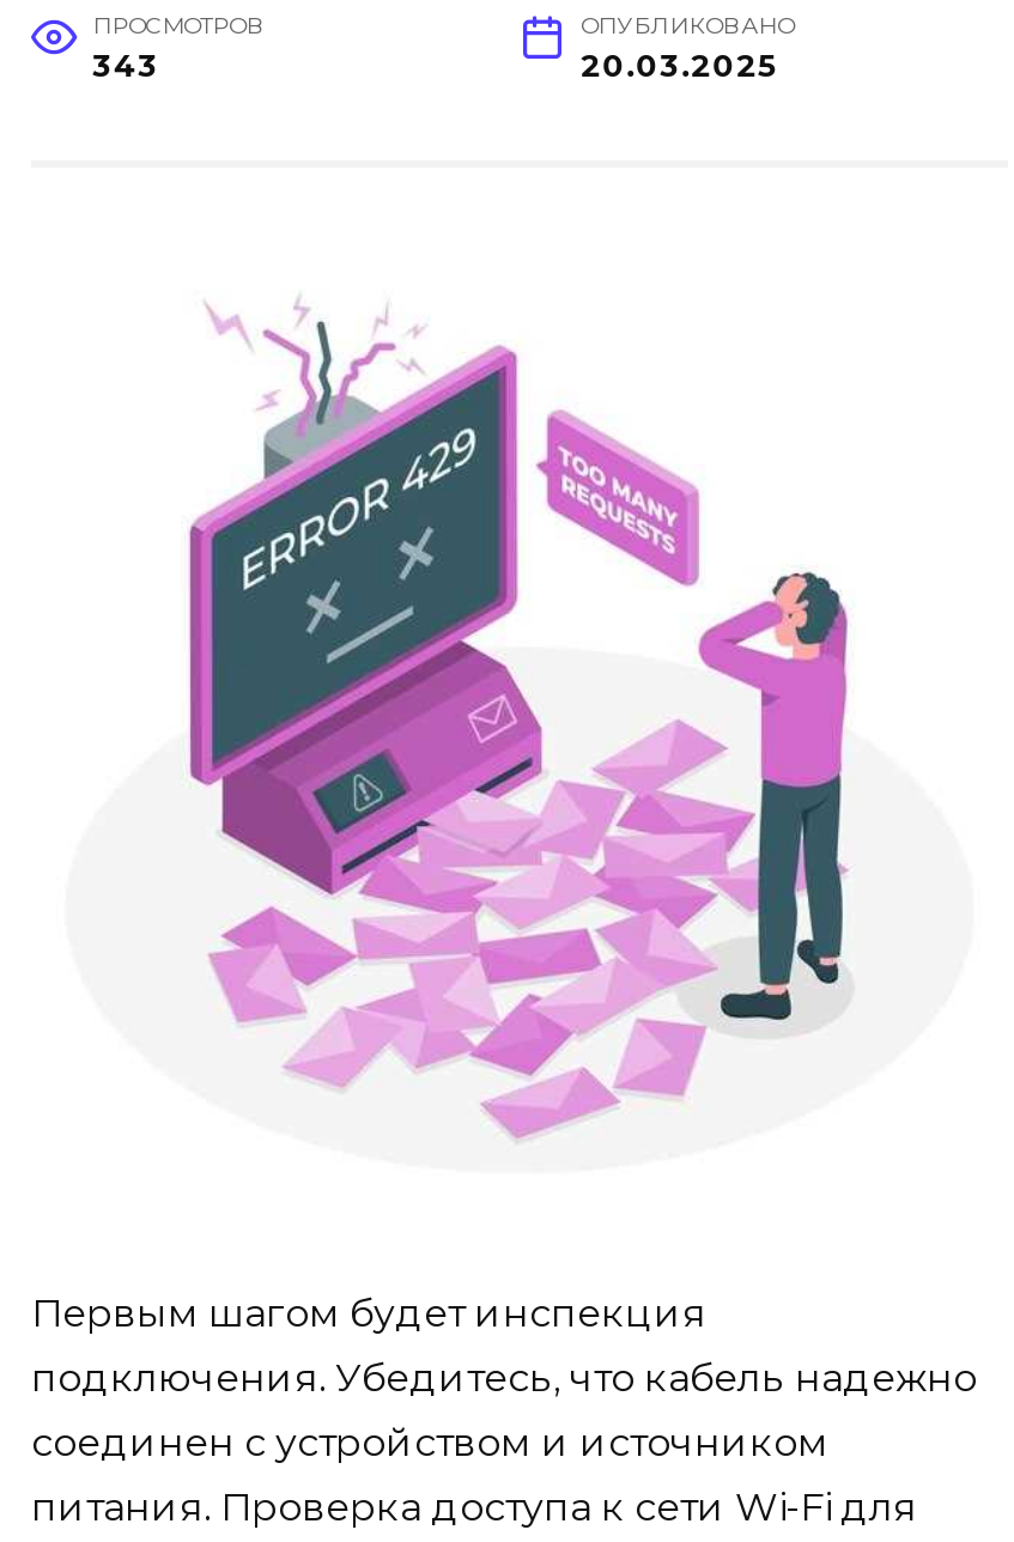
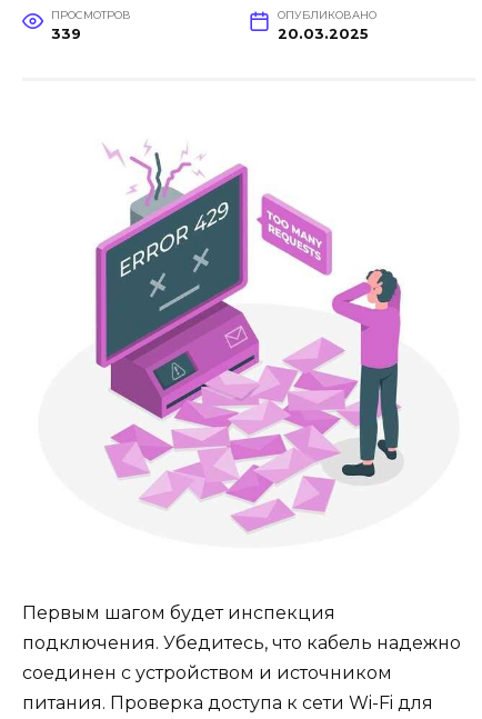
[92,47,159,83] 343 -> [51,25,81,42] 339

